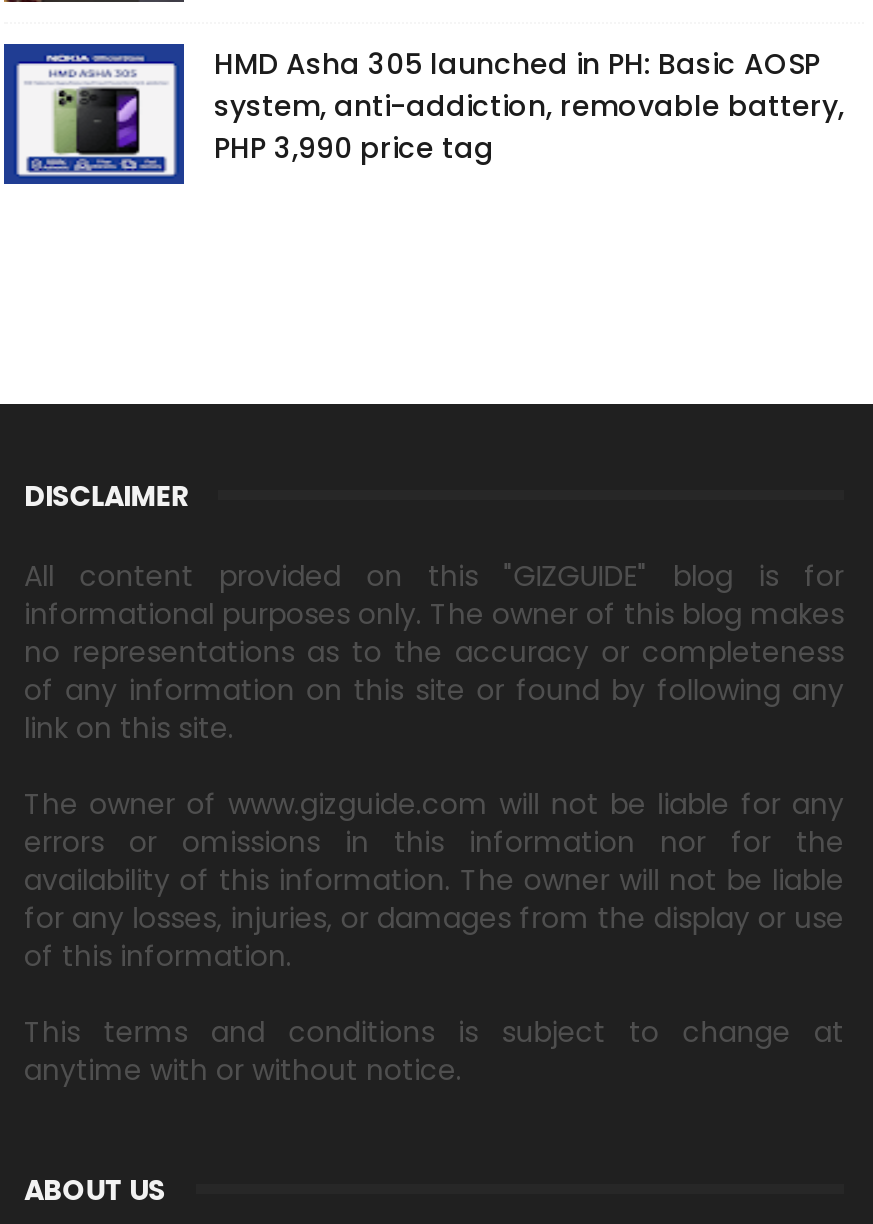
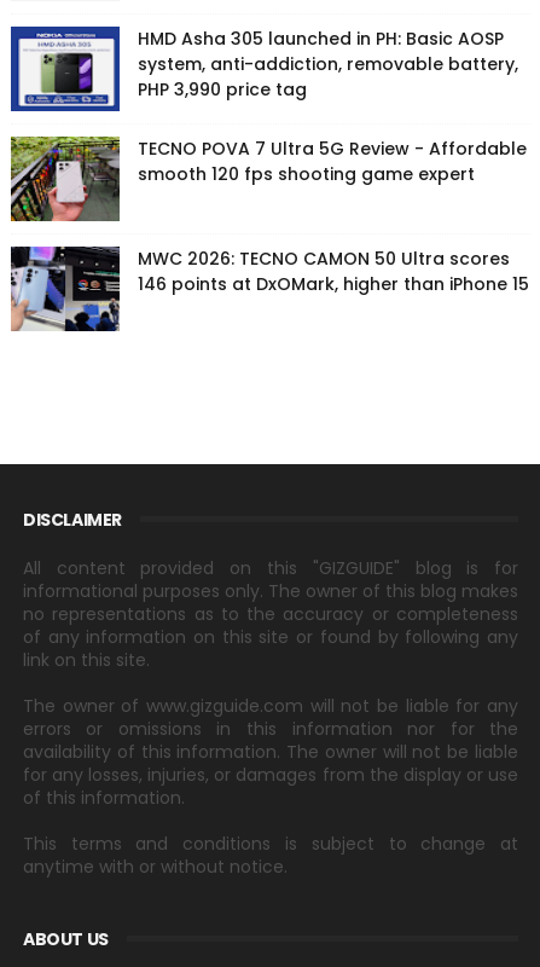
none -> [10,135,529,296] [image] | TECNO POVA 7 Ultra 5G Review - Affordable | smooth 120 fps shooting game expert | MWC 2026: TECNO CAMON 50 Ultra scores | 146 points at DxOMark, higher than iPhone 15
none -> [10,245,121,332] [image]

